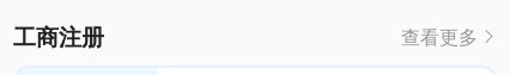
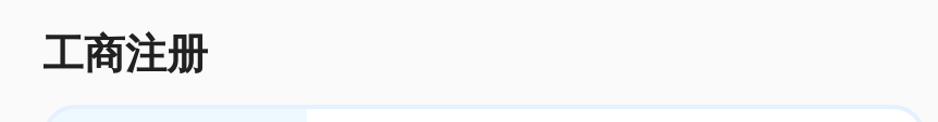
[401,27,477,48] 查看更多 -> none

